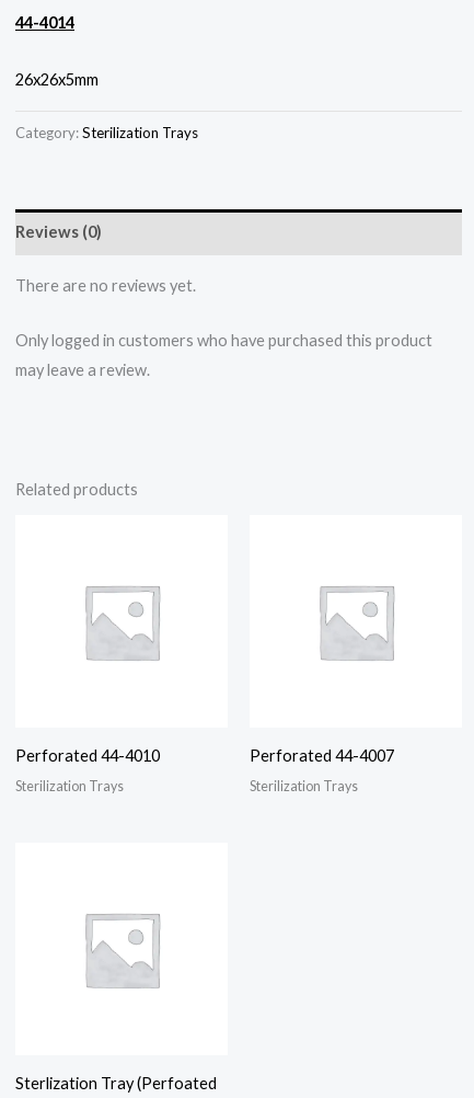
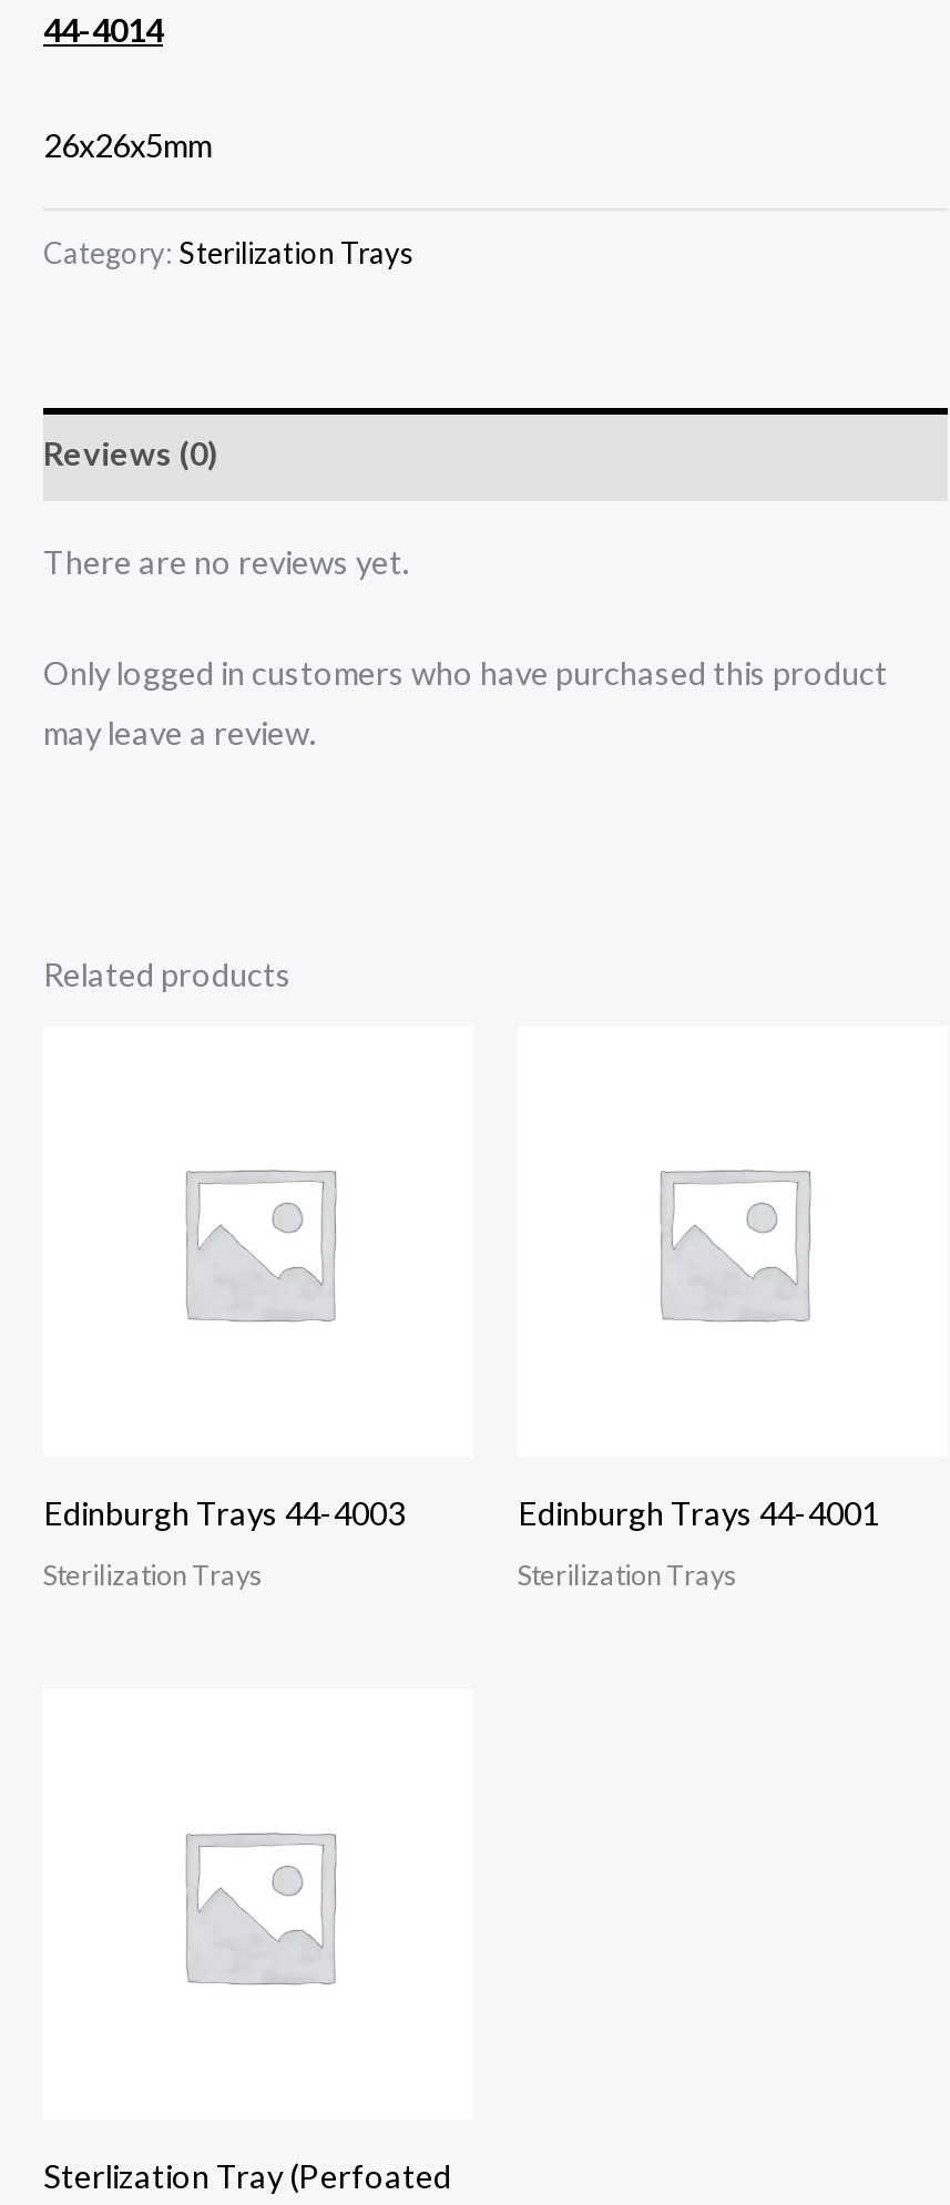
[15,746,160,765] Perforated 44-4010 -> [43,1494,405,1532] Edinburgh Trays 44-4003
[250,746,394,765] Perforated 44-4007 -> [518,1494,879,1532] Edinburgh Trays 44-4001

